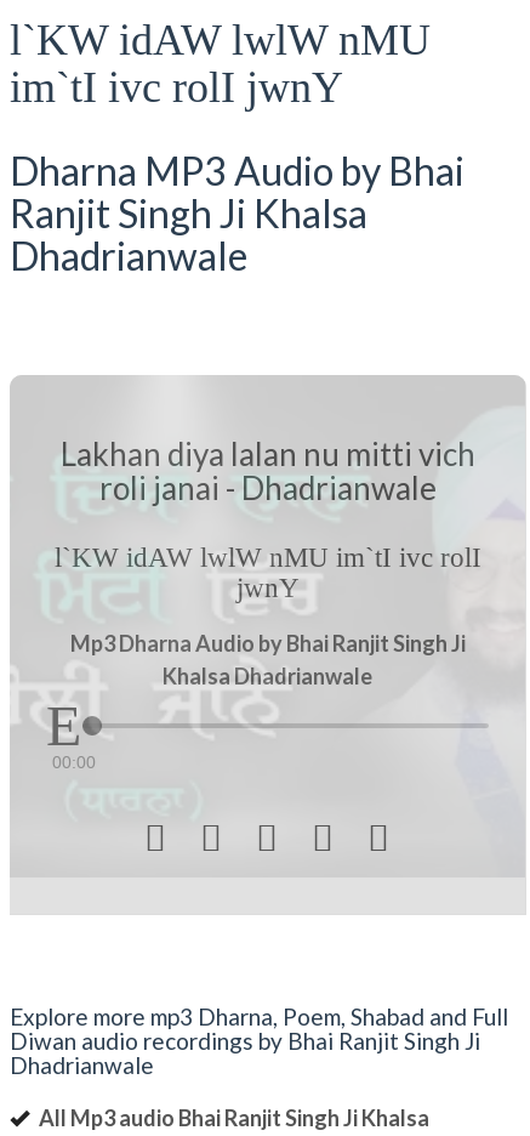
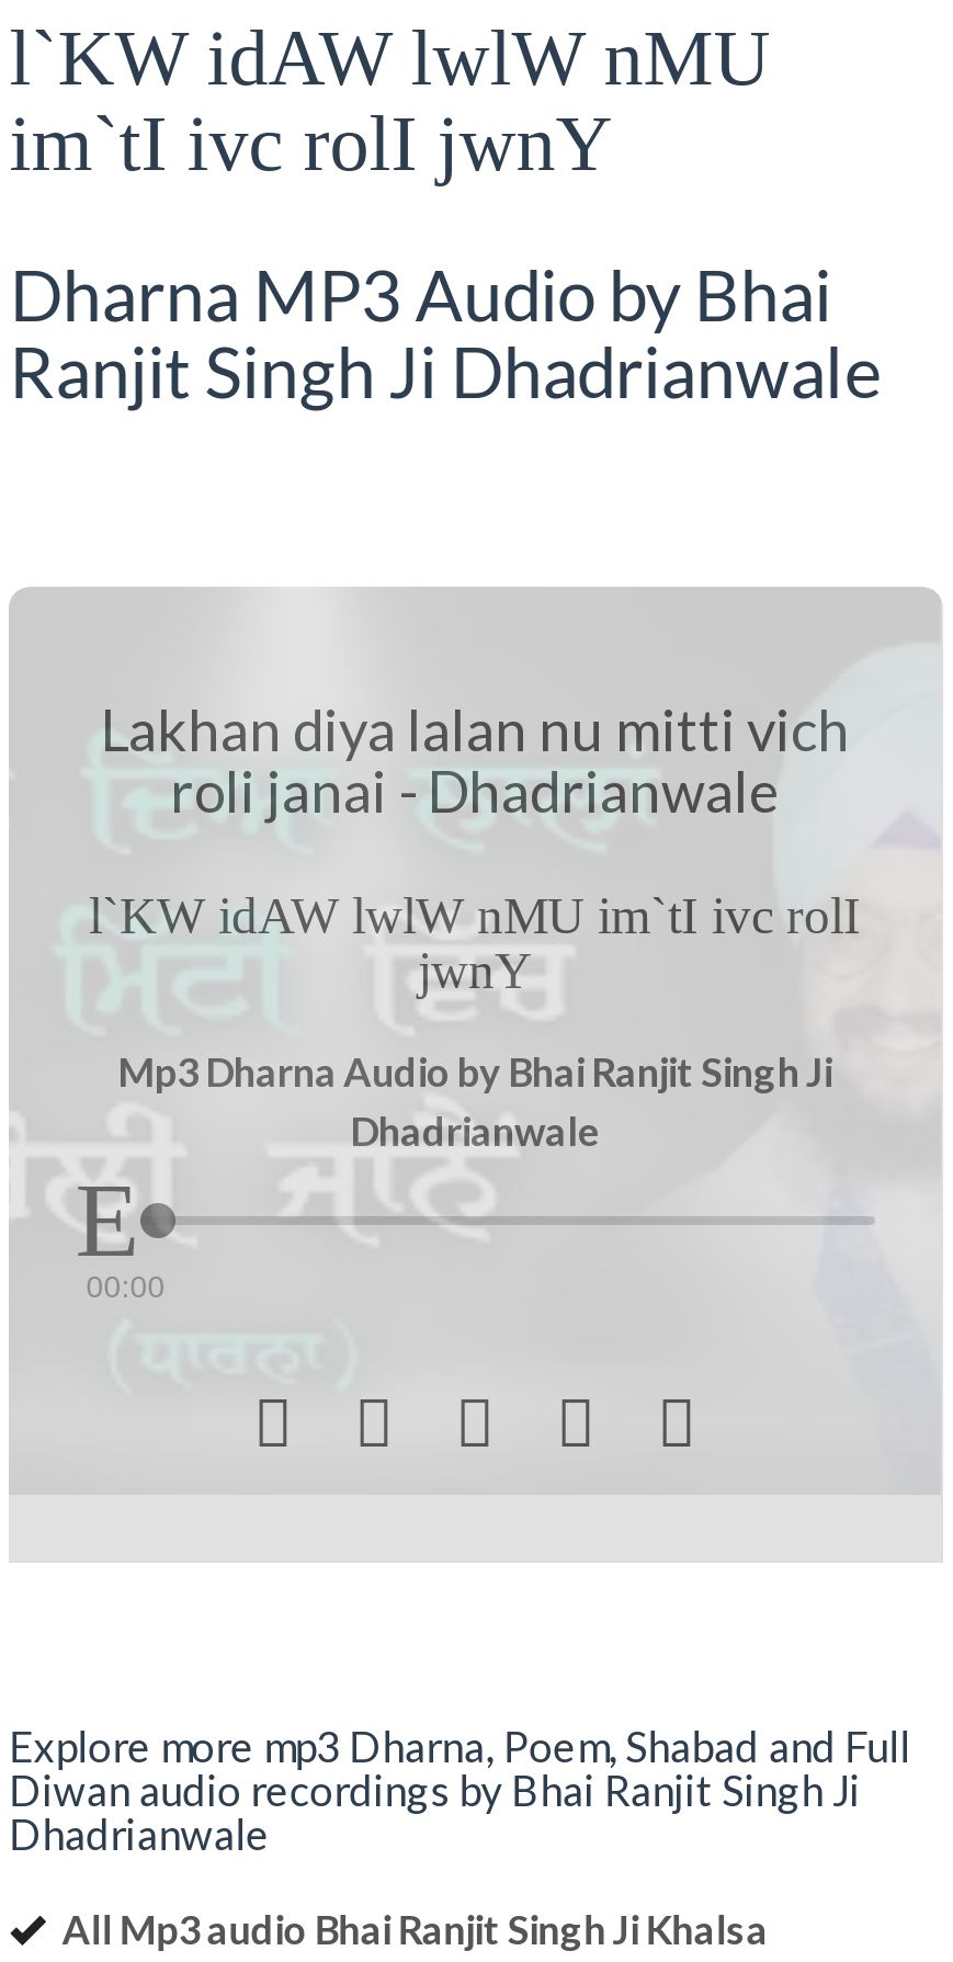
[10,189,368,279] Ranjit Singh Ji Khalsa | Dhadrianwale -> [9,328,880,413] Ranjit Singh Ji Dhadrianwale
[163,663,372,689] Khalsa Dhadrianwale -> [350,1107,600,1155] Dhadrianwale

